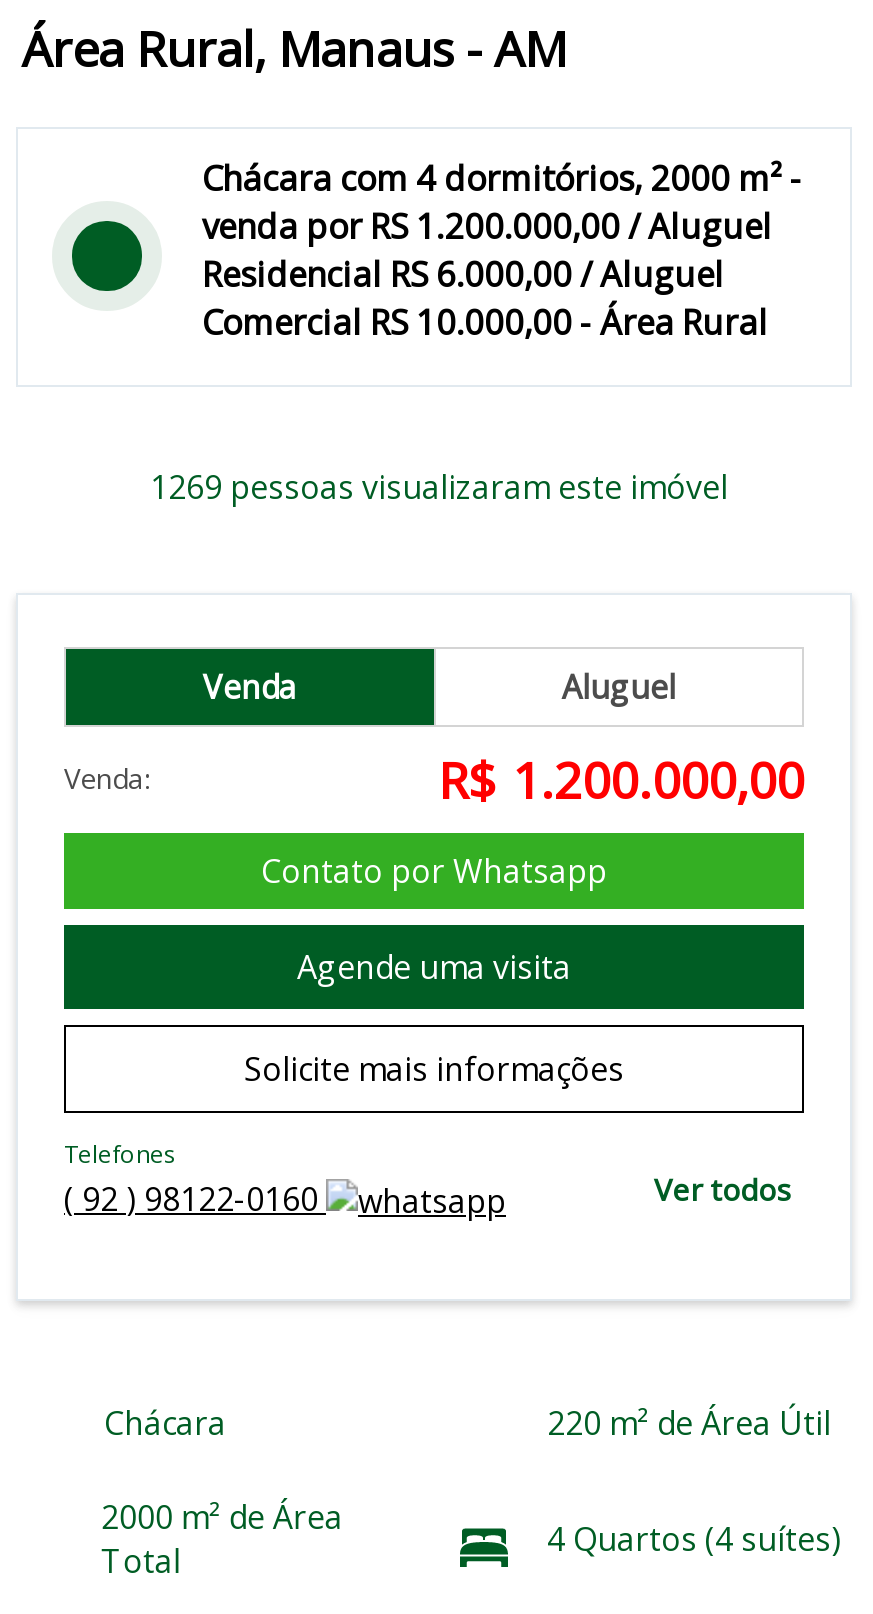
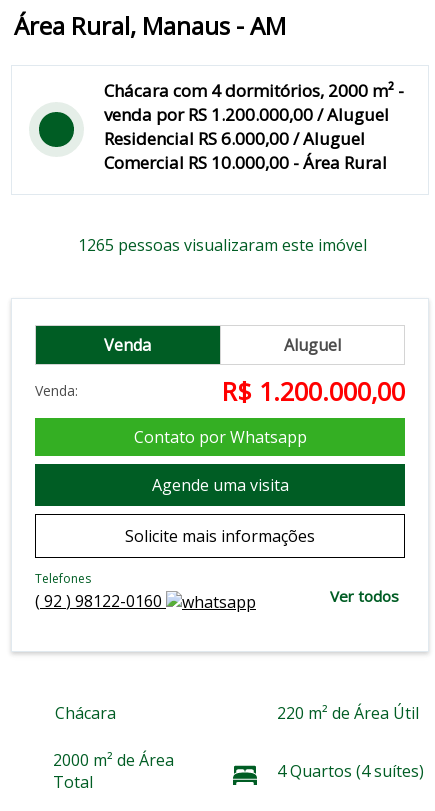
[150,465,728,509] 1269 pessoas visualizaram este imóvel -> [78,234,367,256] 1265 pessoas visualizaram este imóvel

